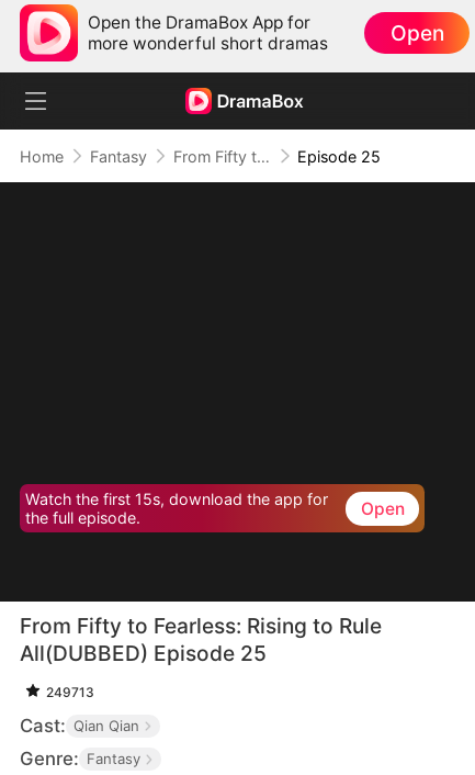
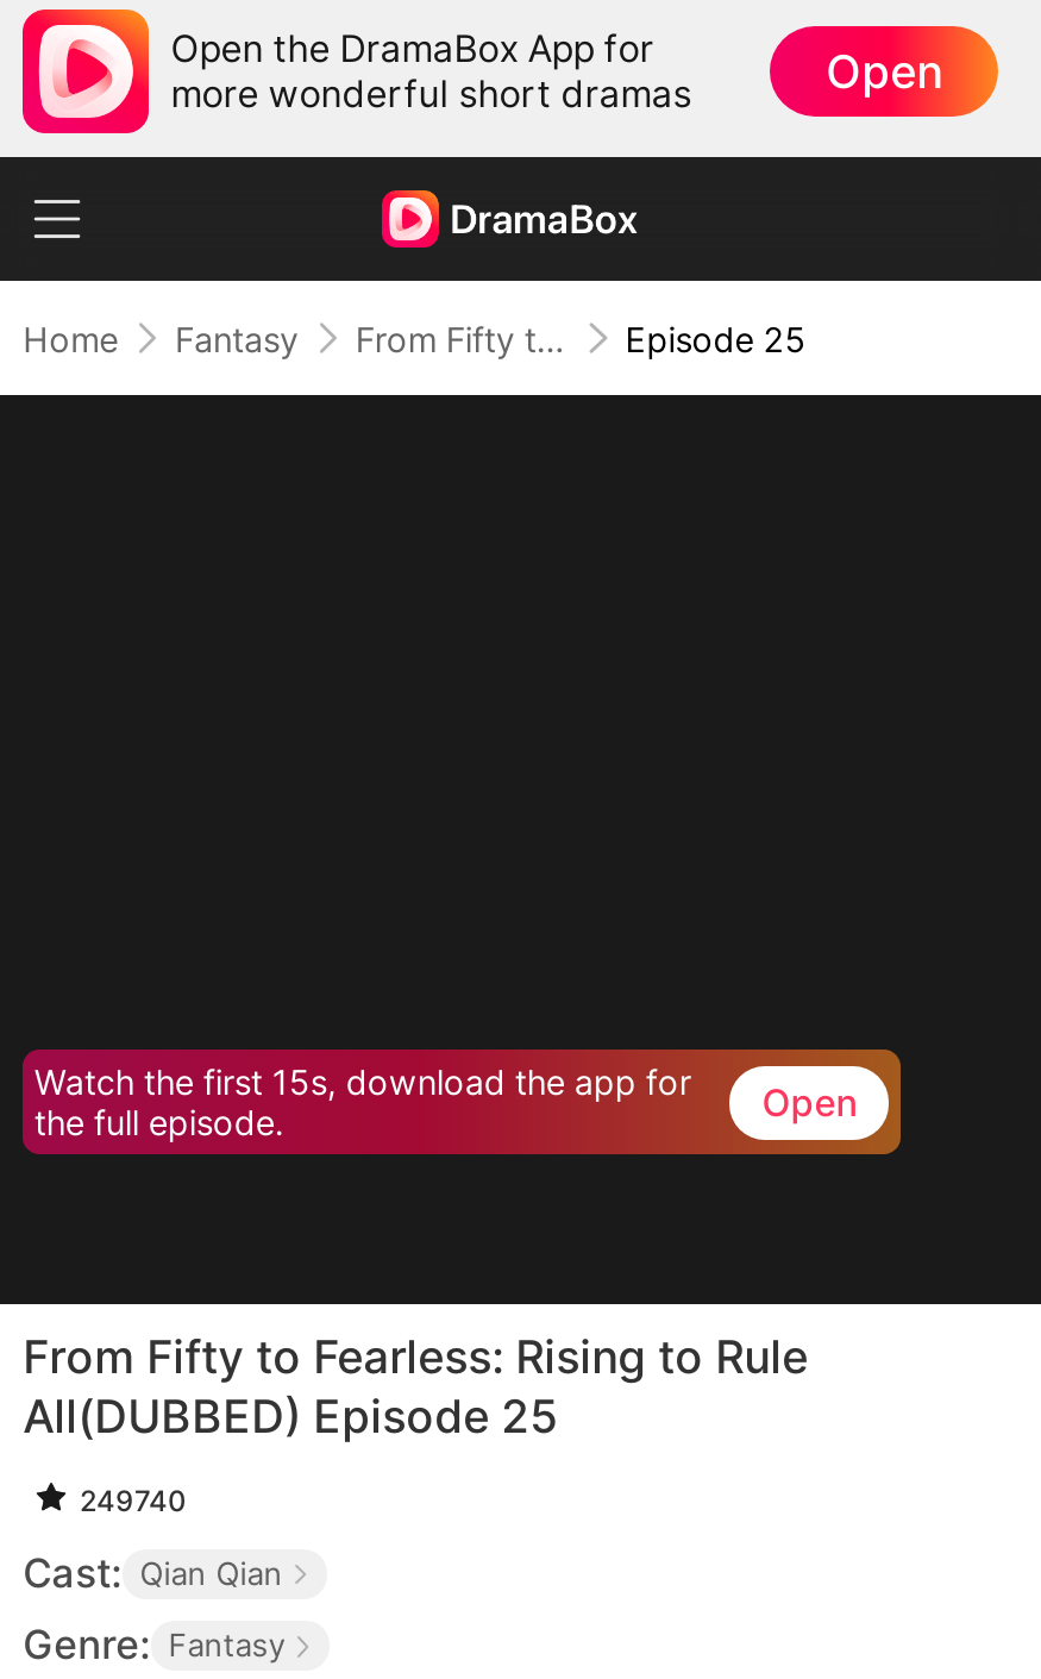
[46,684,94,700] 249713 -> [80,1482,187,1518] 249740

